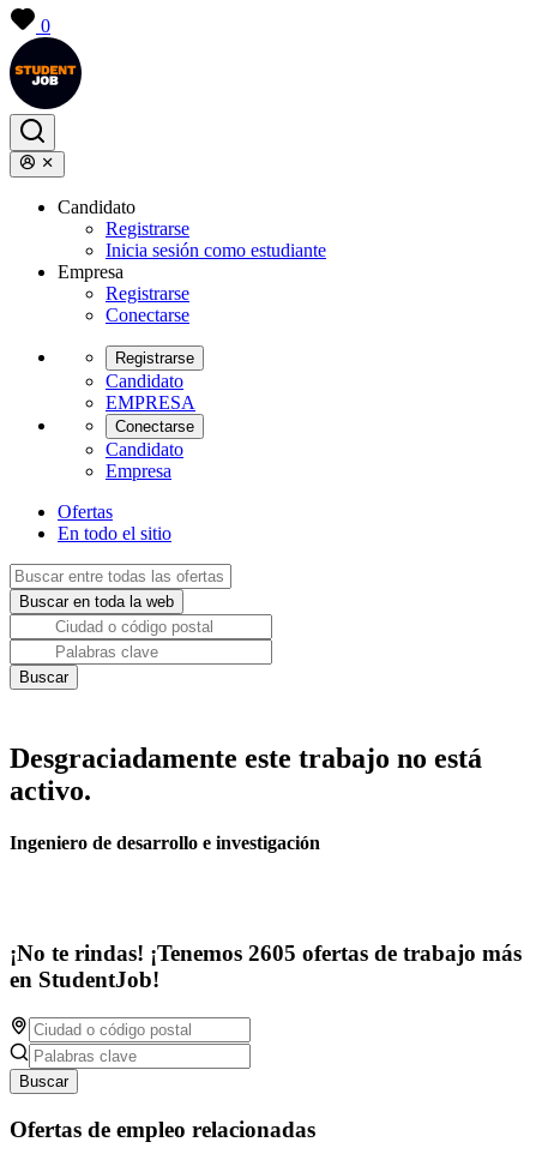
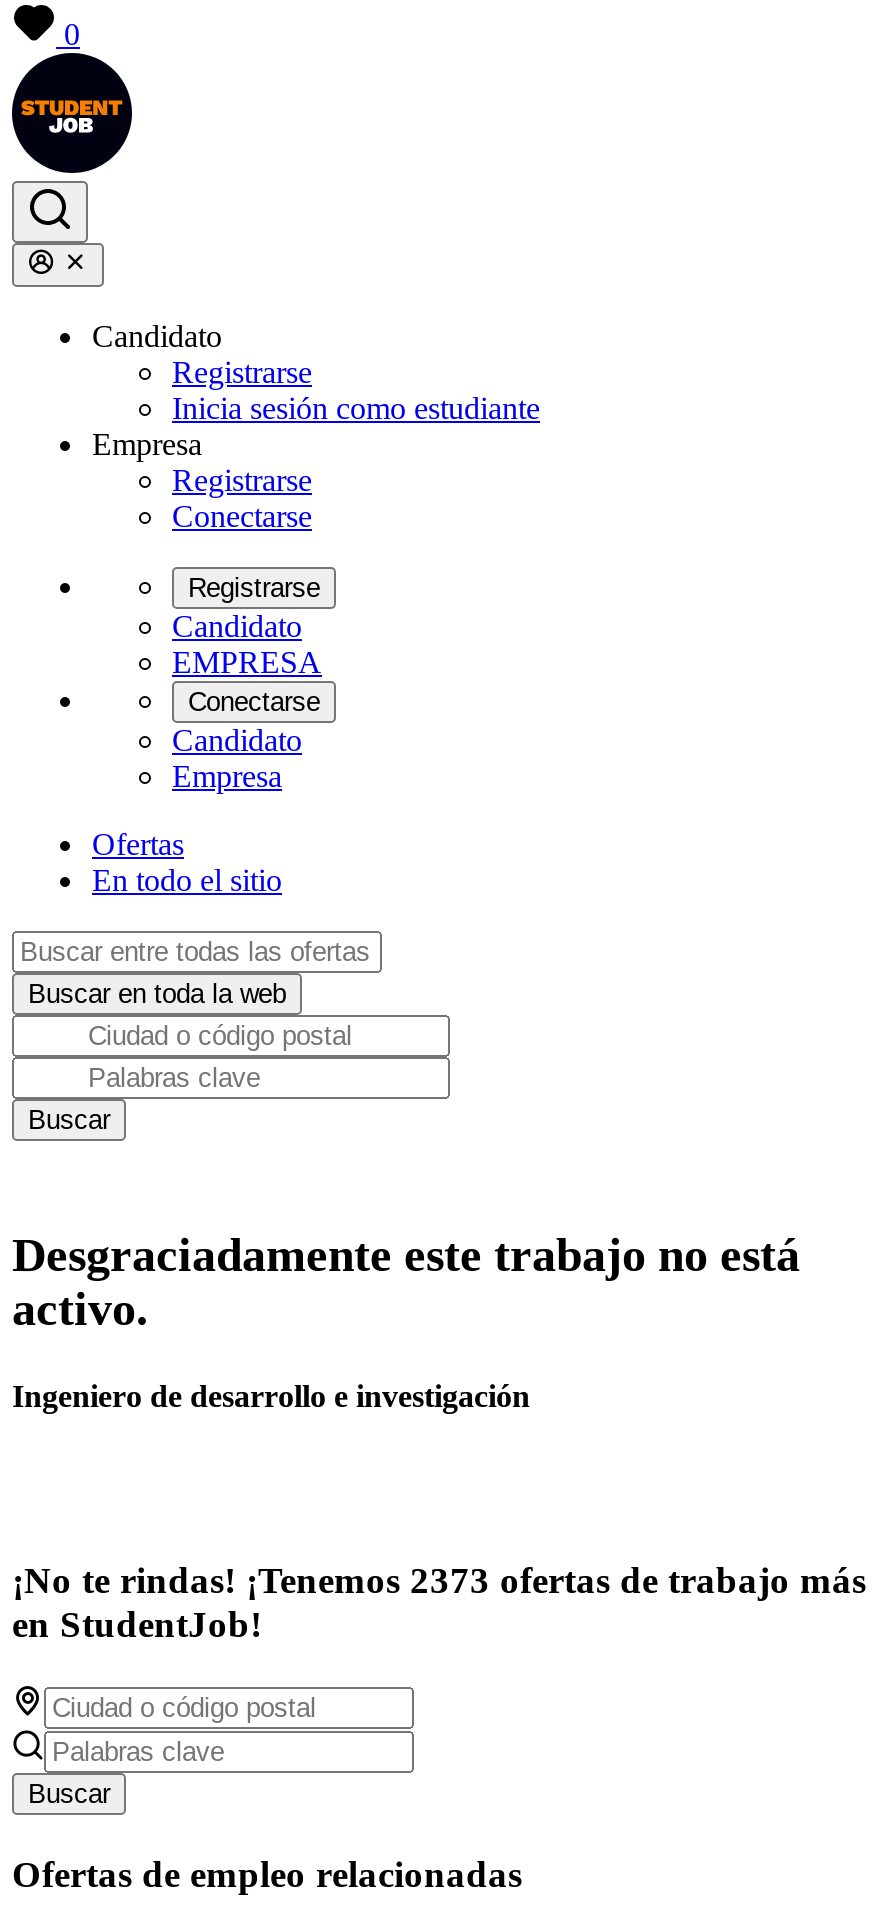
[10,941,522,966] ¡No te rindas! ¡Tenemos 2605 ofertas de trabajo más -> [12,1559,866,1601] ¡No te rindas! ¡Tenemos 2373 ofertas de trabajo más

